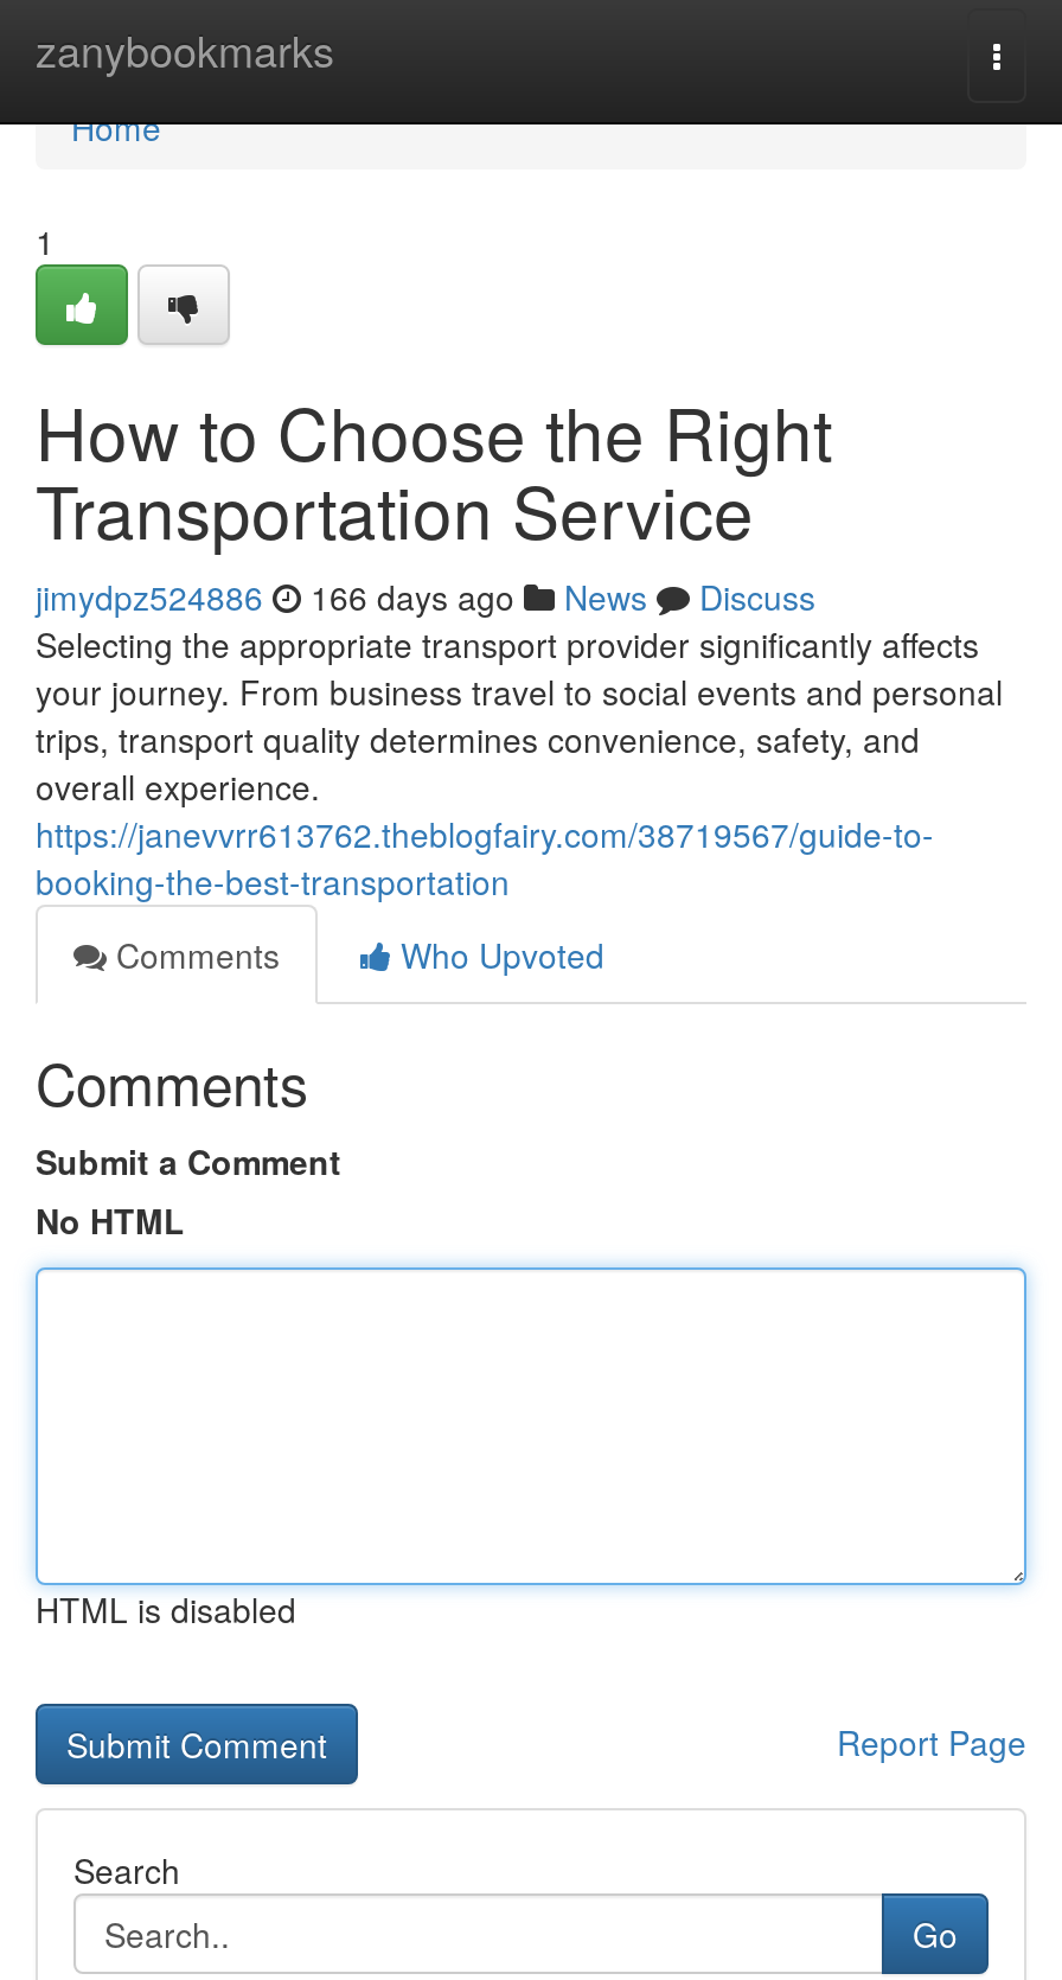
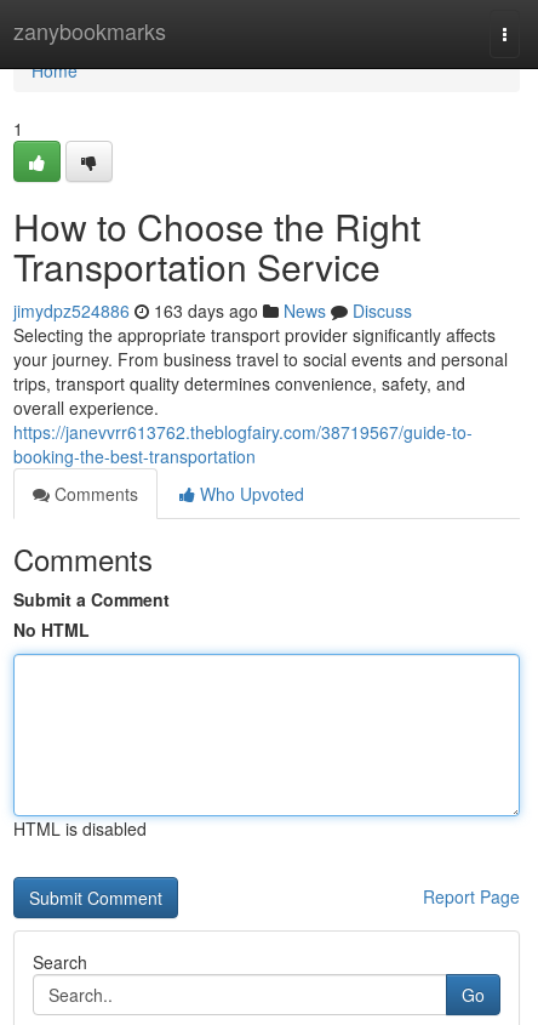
[36,573,815,620] jimydpz524886 166 days ago News Discuss -> [13,298,412,323] jimydpz524886 163 days ago News Discuss

